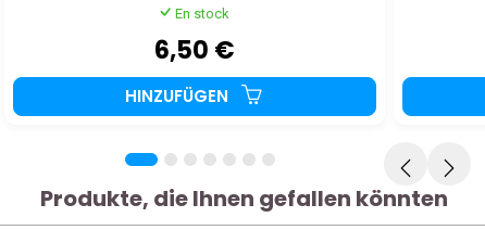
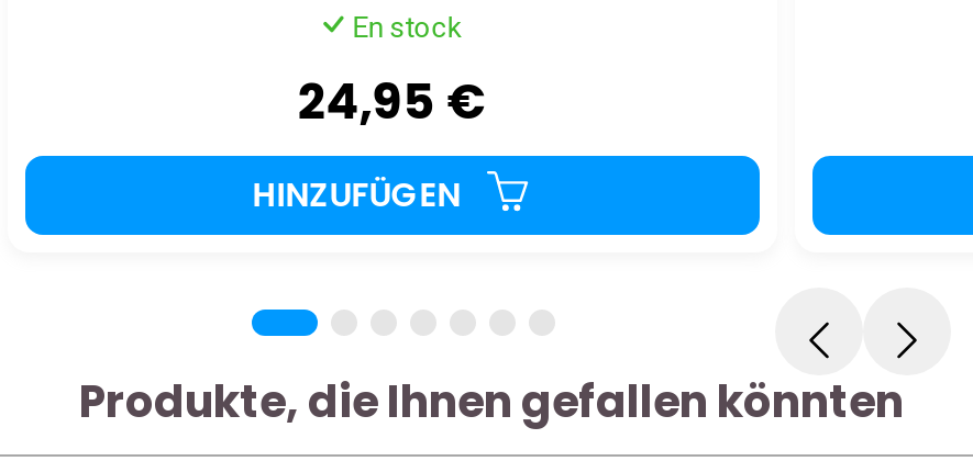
[155,33,235,67] 6,50 € -> [297,67,489,135] 24,95 €

